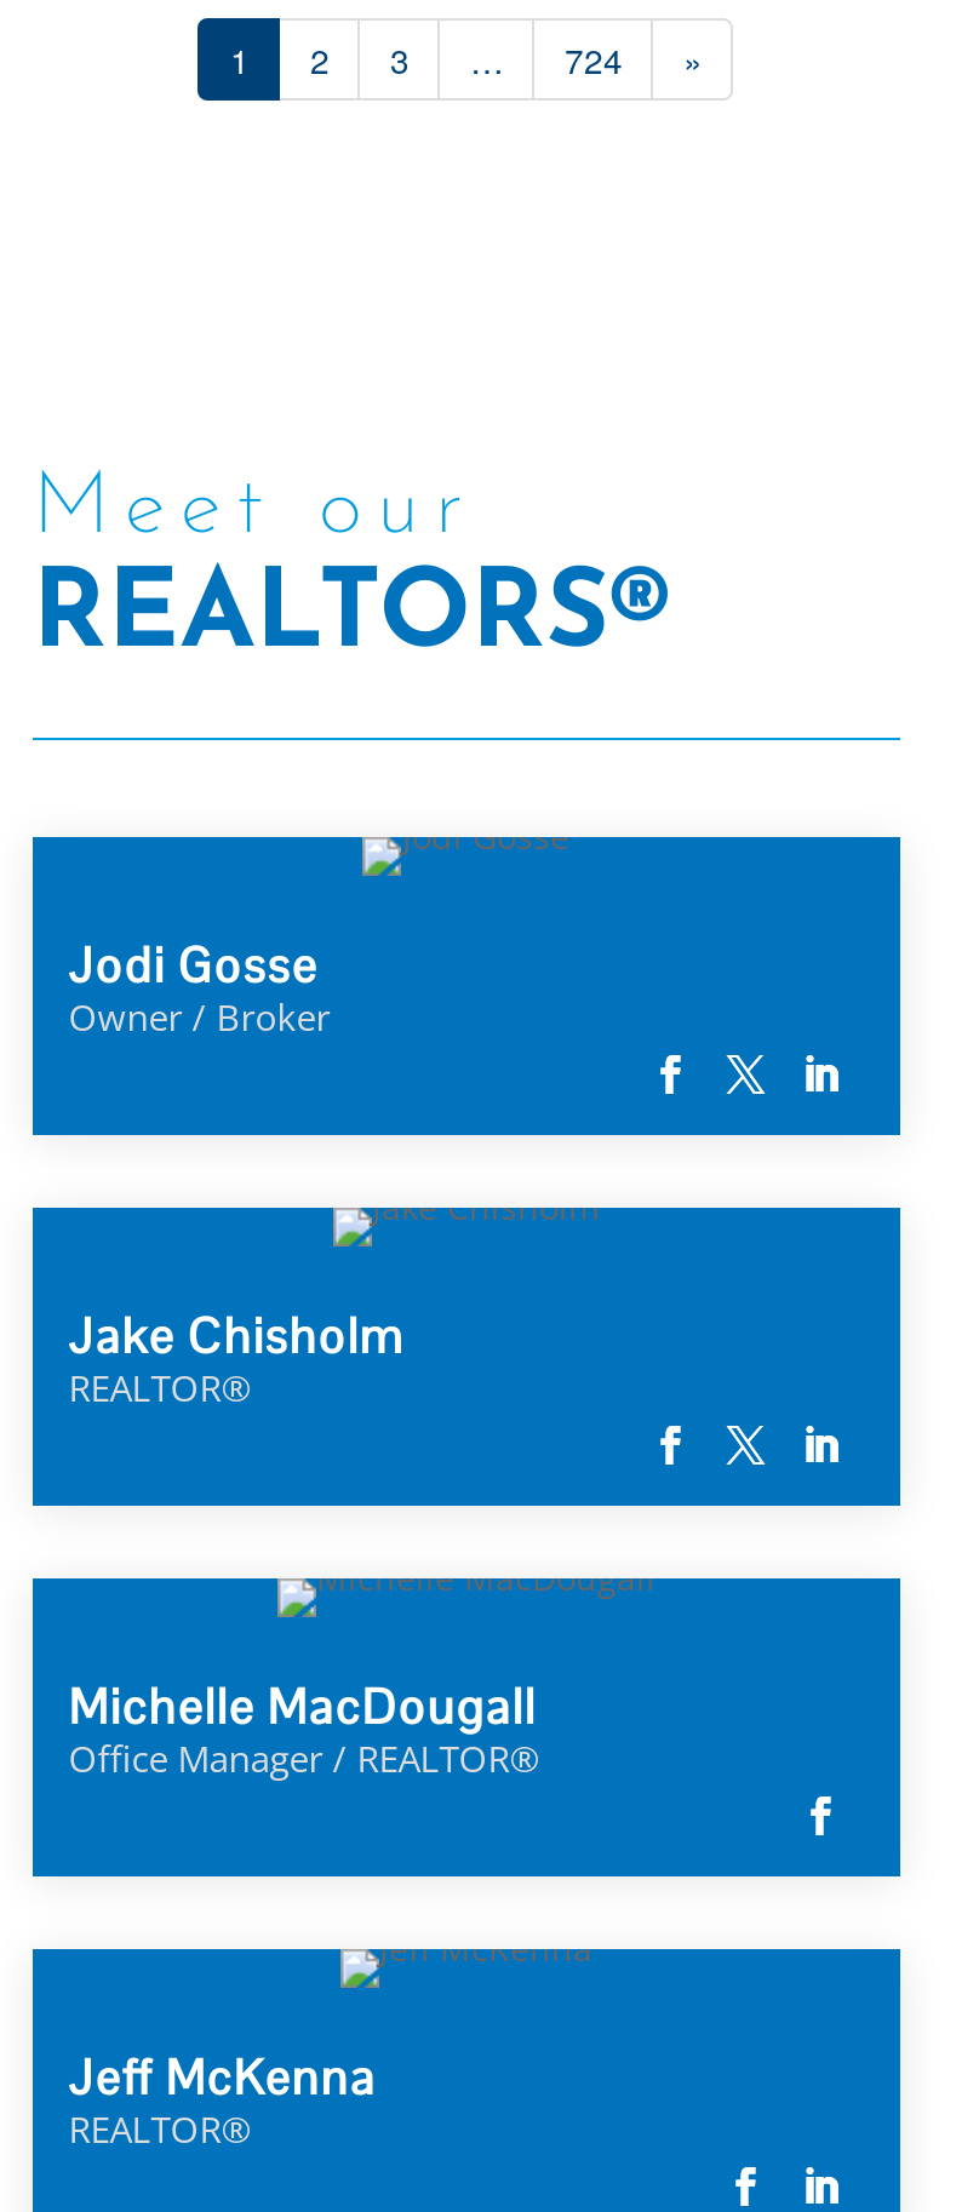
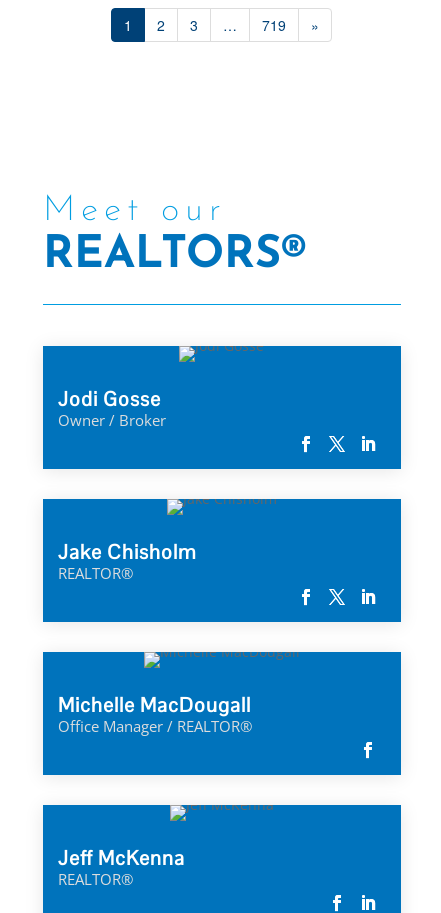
[565,35,623,84] 724 -> [262,15,286,35] 719

